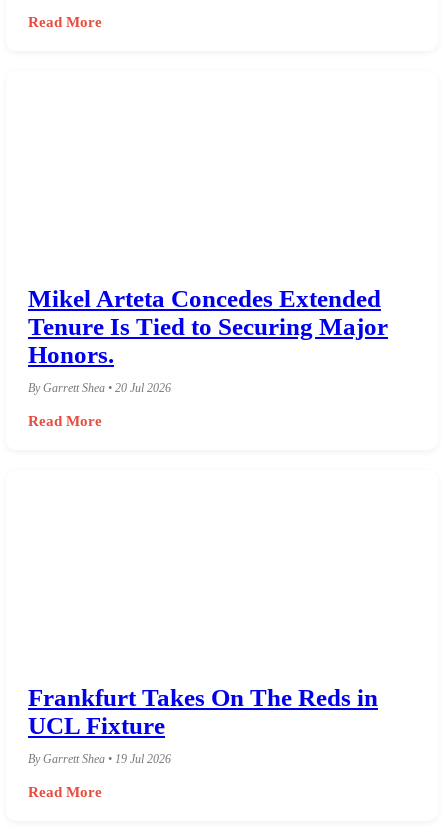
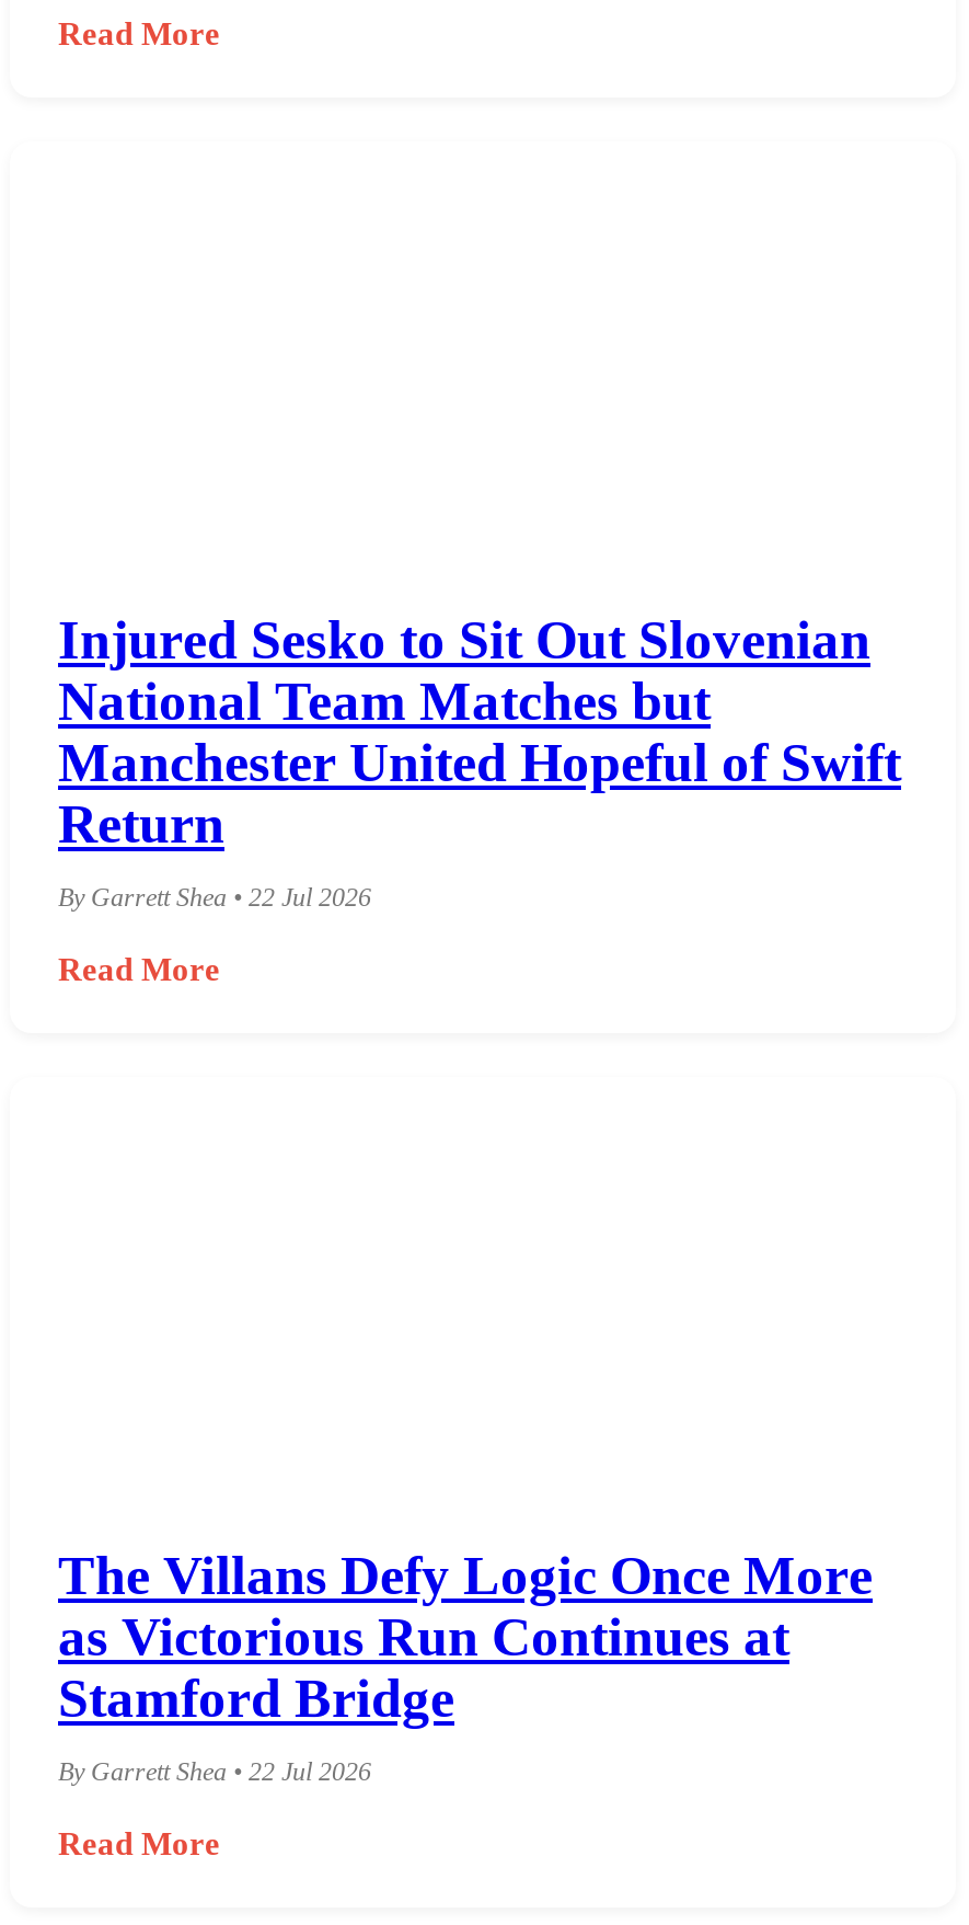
[28,285,388,368] Mikel Arteta Concedes Extended | Tenure Is Tied to Securing Major | Honors. -> [58,611,901,854] Injured Sesko to Sit Out Slovenian | National Team Matches but | Manchester United Hopeful of Swift | Return
[28,381,171,395] By Garrett Shea • 20 Jul 2026 -> [58,883,371,914] By Garrett Shea • 22 Jul 2026
[28,684,378,739] Frankfurt Takes On The Reds in | UCL Fixture -> [58,1547,873,1728] The Villans Defy Logic Once More | as Victorious Run Continues at | Stamford Bridge
[28,752,171,766] By Garrett Shea • 19 Jul 2026 -> [58,1757,371,1788] By Garrett Shea • 22 Jul 2026

